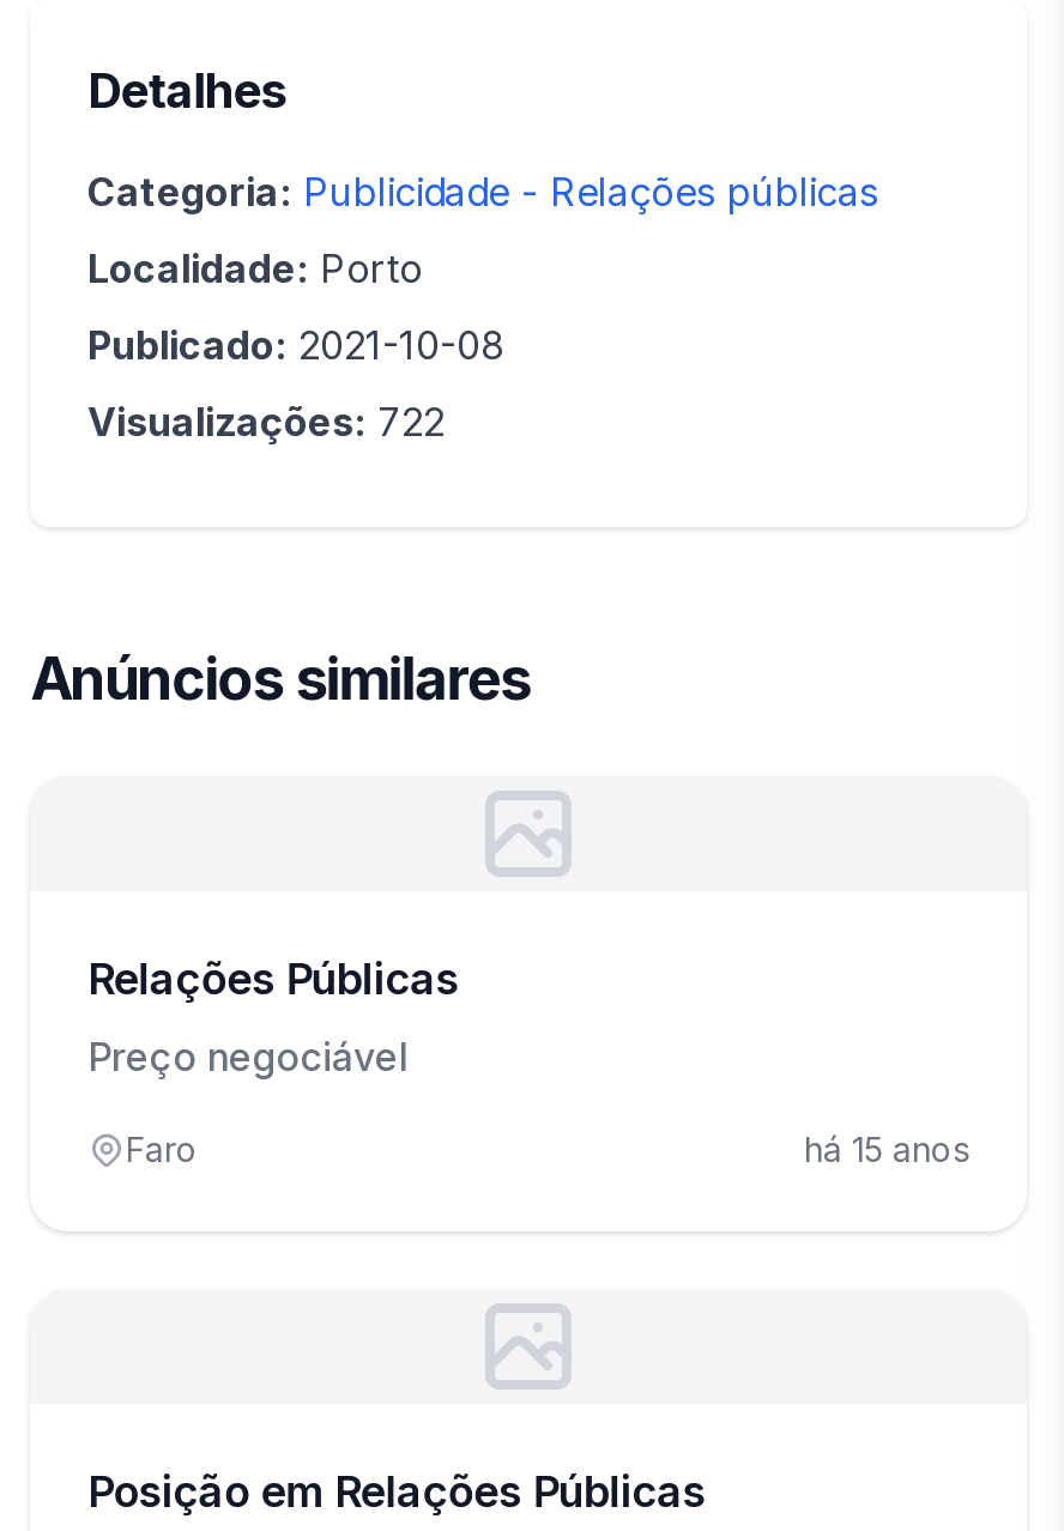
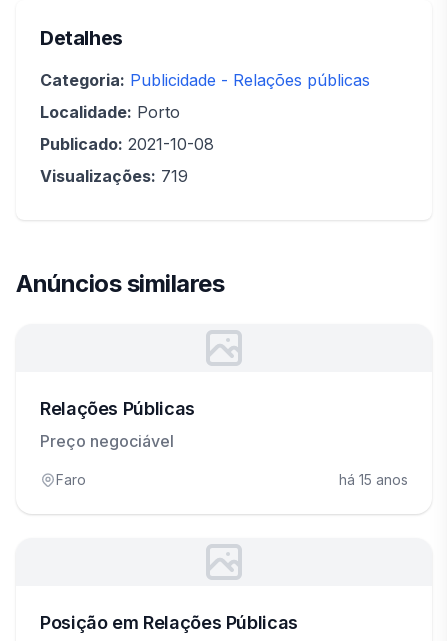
[87,398,445,446] Visualizações: 722 -> [40,166,188,186] Visualizações: 719

